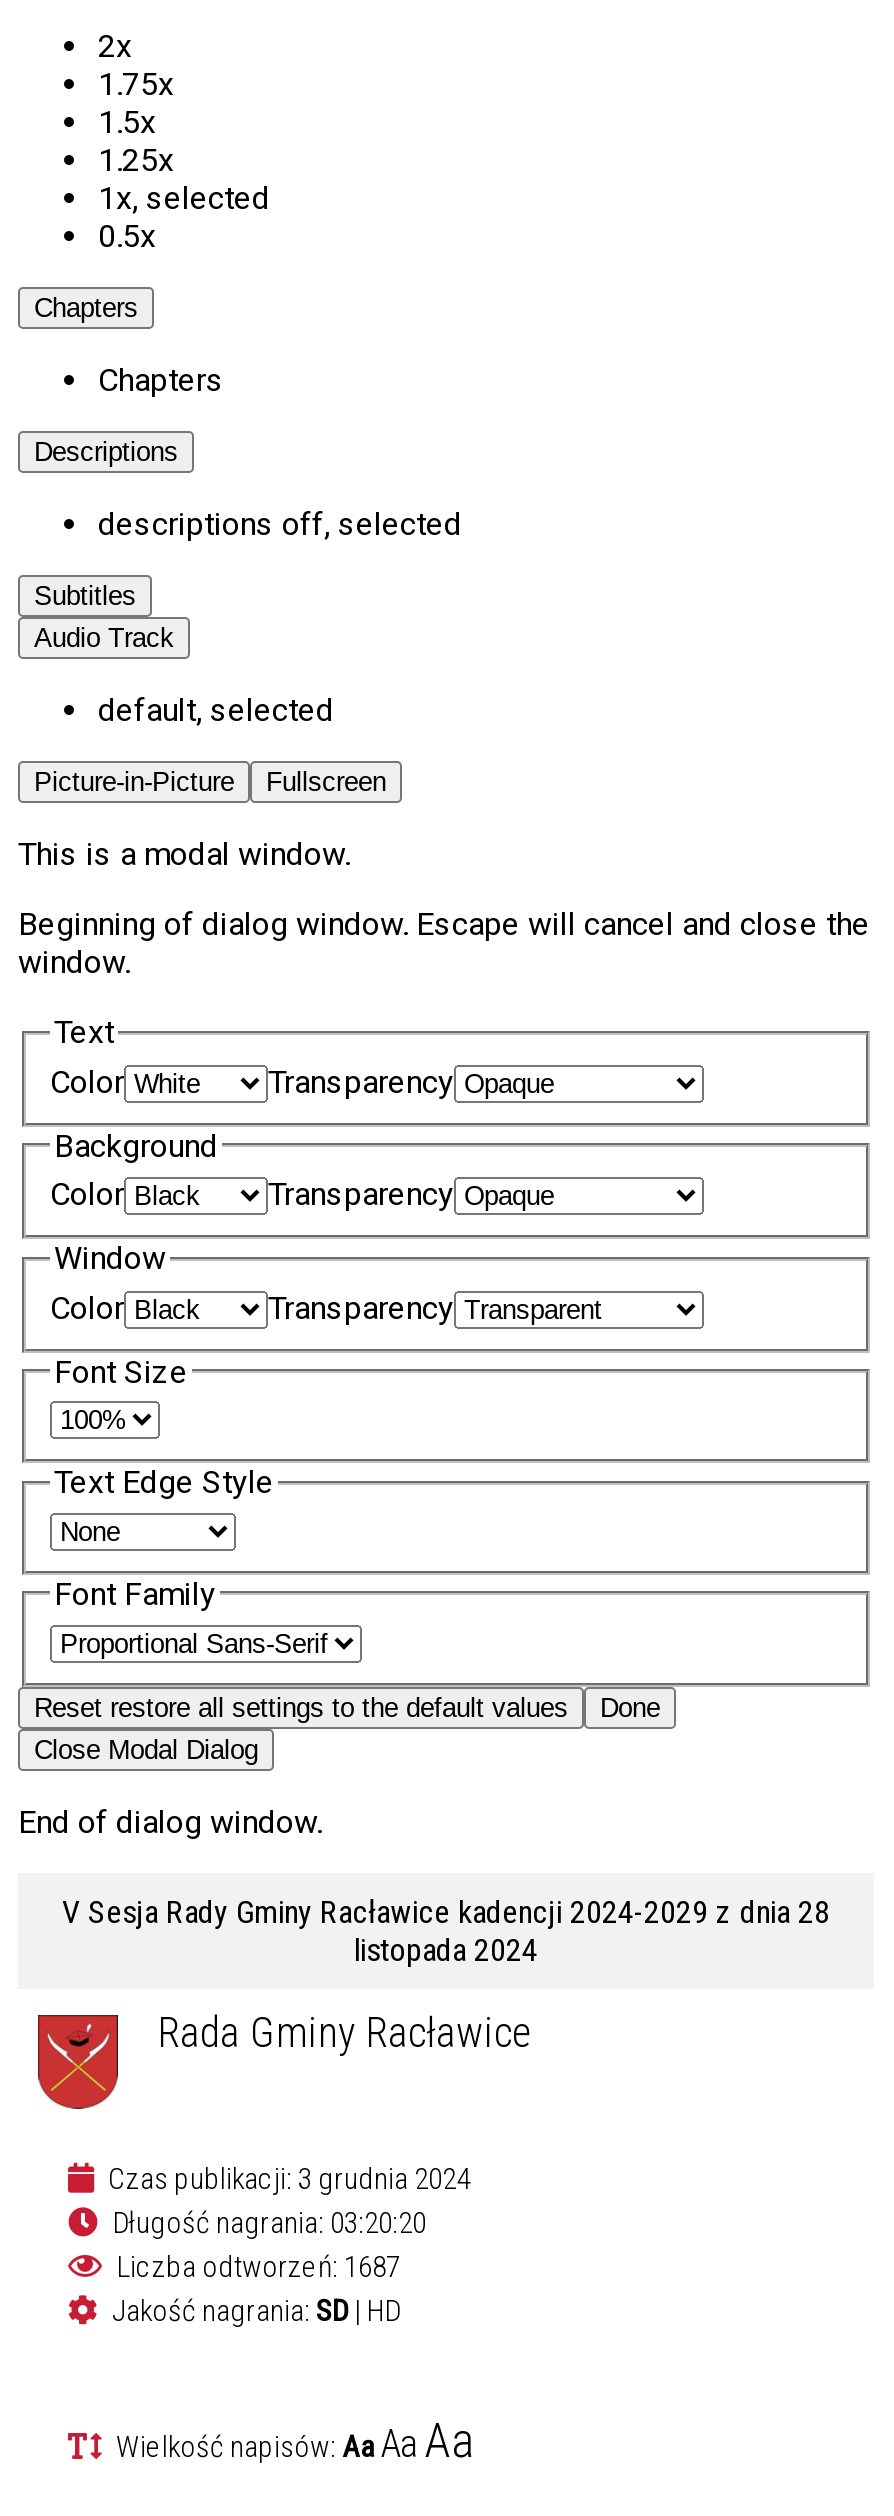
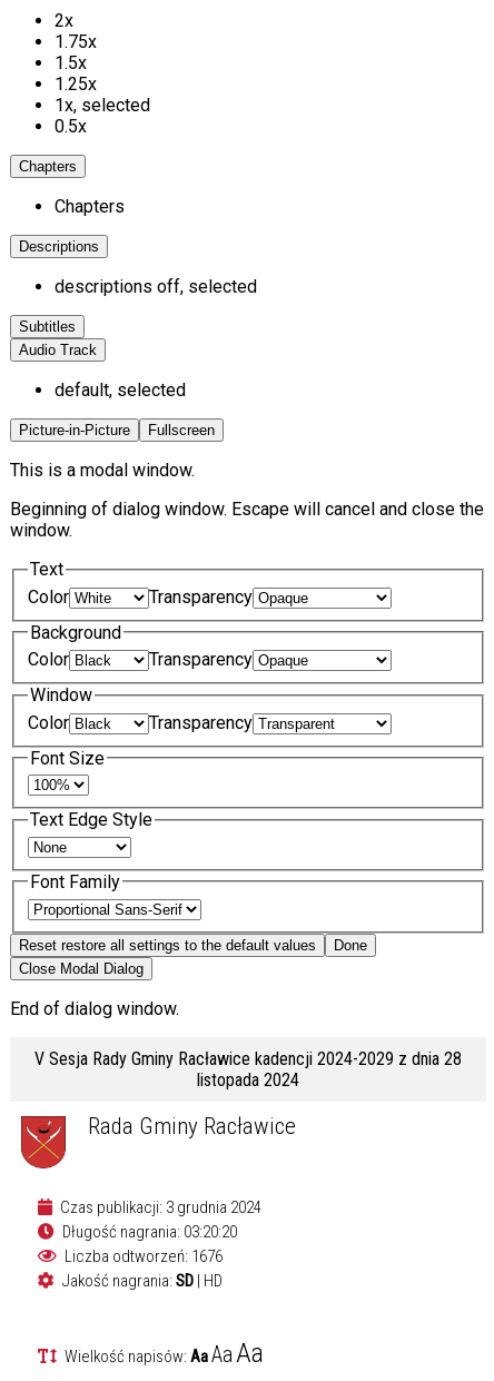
[110,2248,400,2284] Liczba odtworzeń: 1687 -> [61,1246,223,1266] Liczba odtworzeń: 1676

